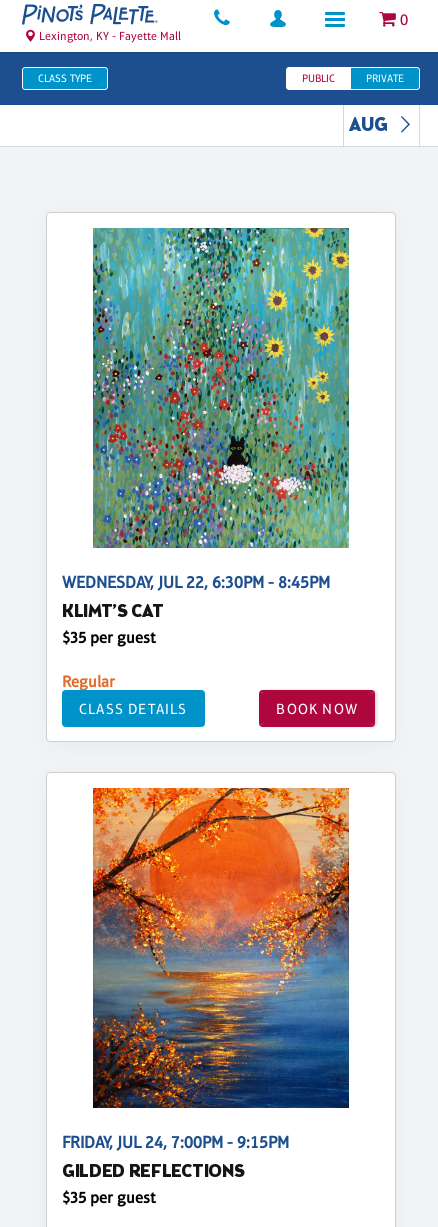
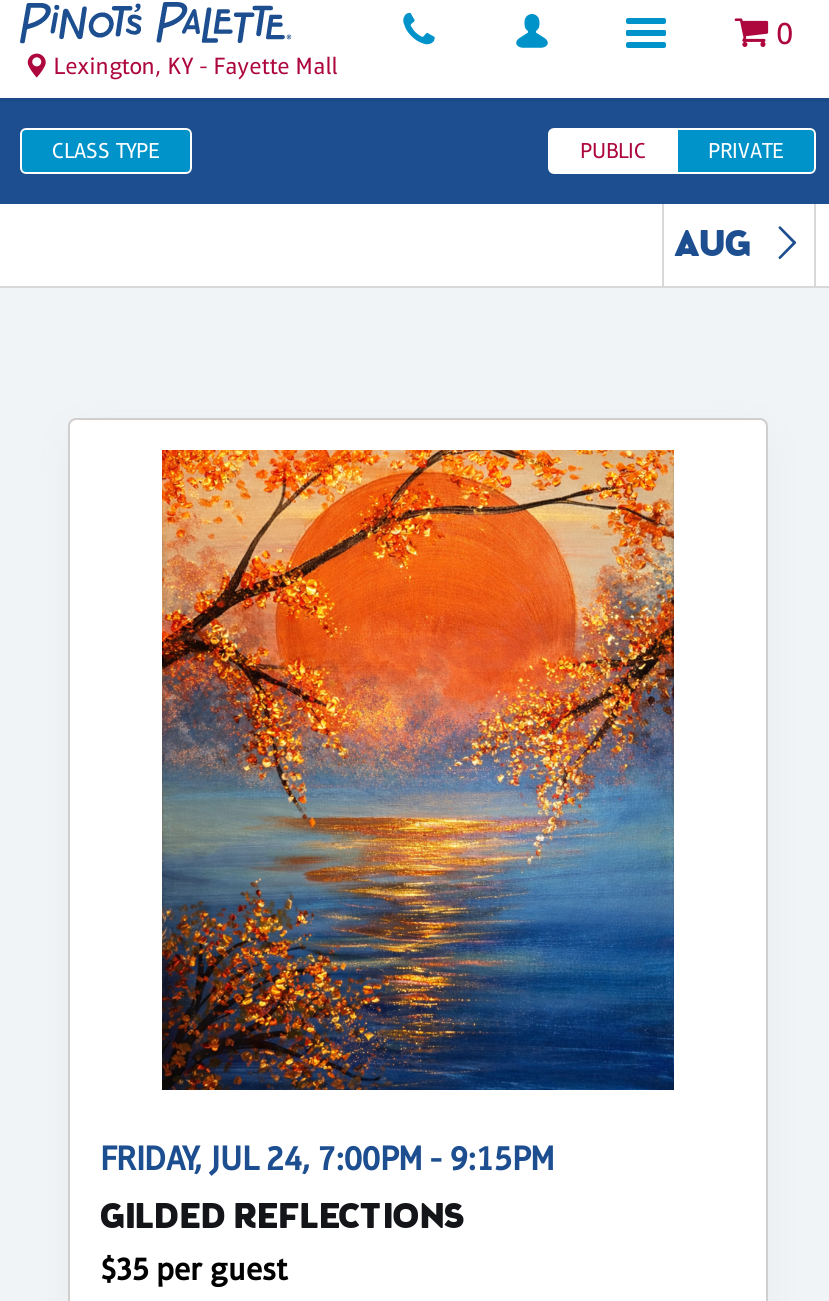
[62,227,358,716] [image] | WEDNESDAY, JUL 22, 6:30PM - 8:45PM | KLIMT’S CAT | $35 per guest | Regular | CLASS DETAILS | BOOK NOW -> none

